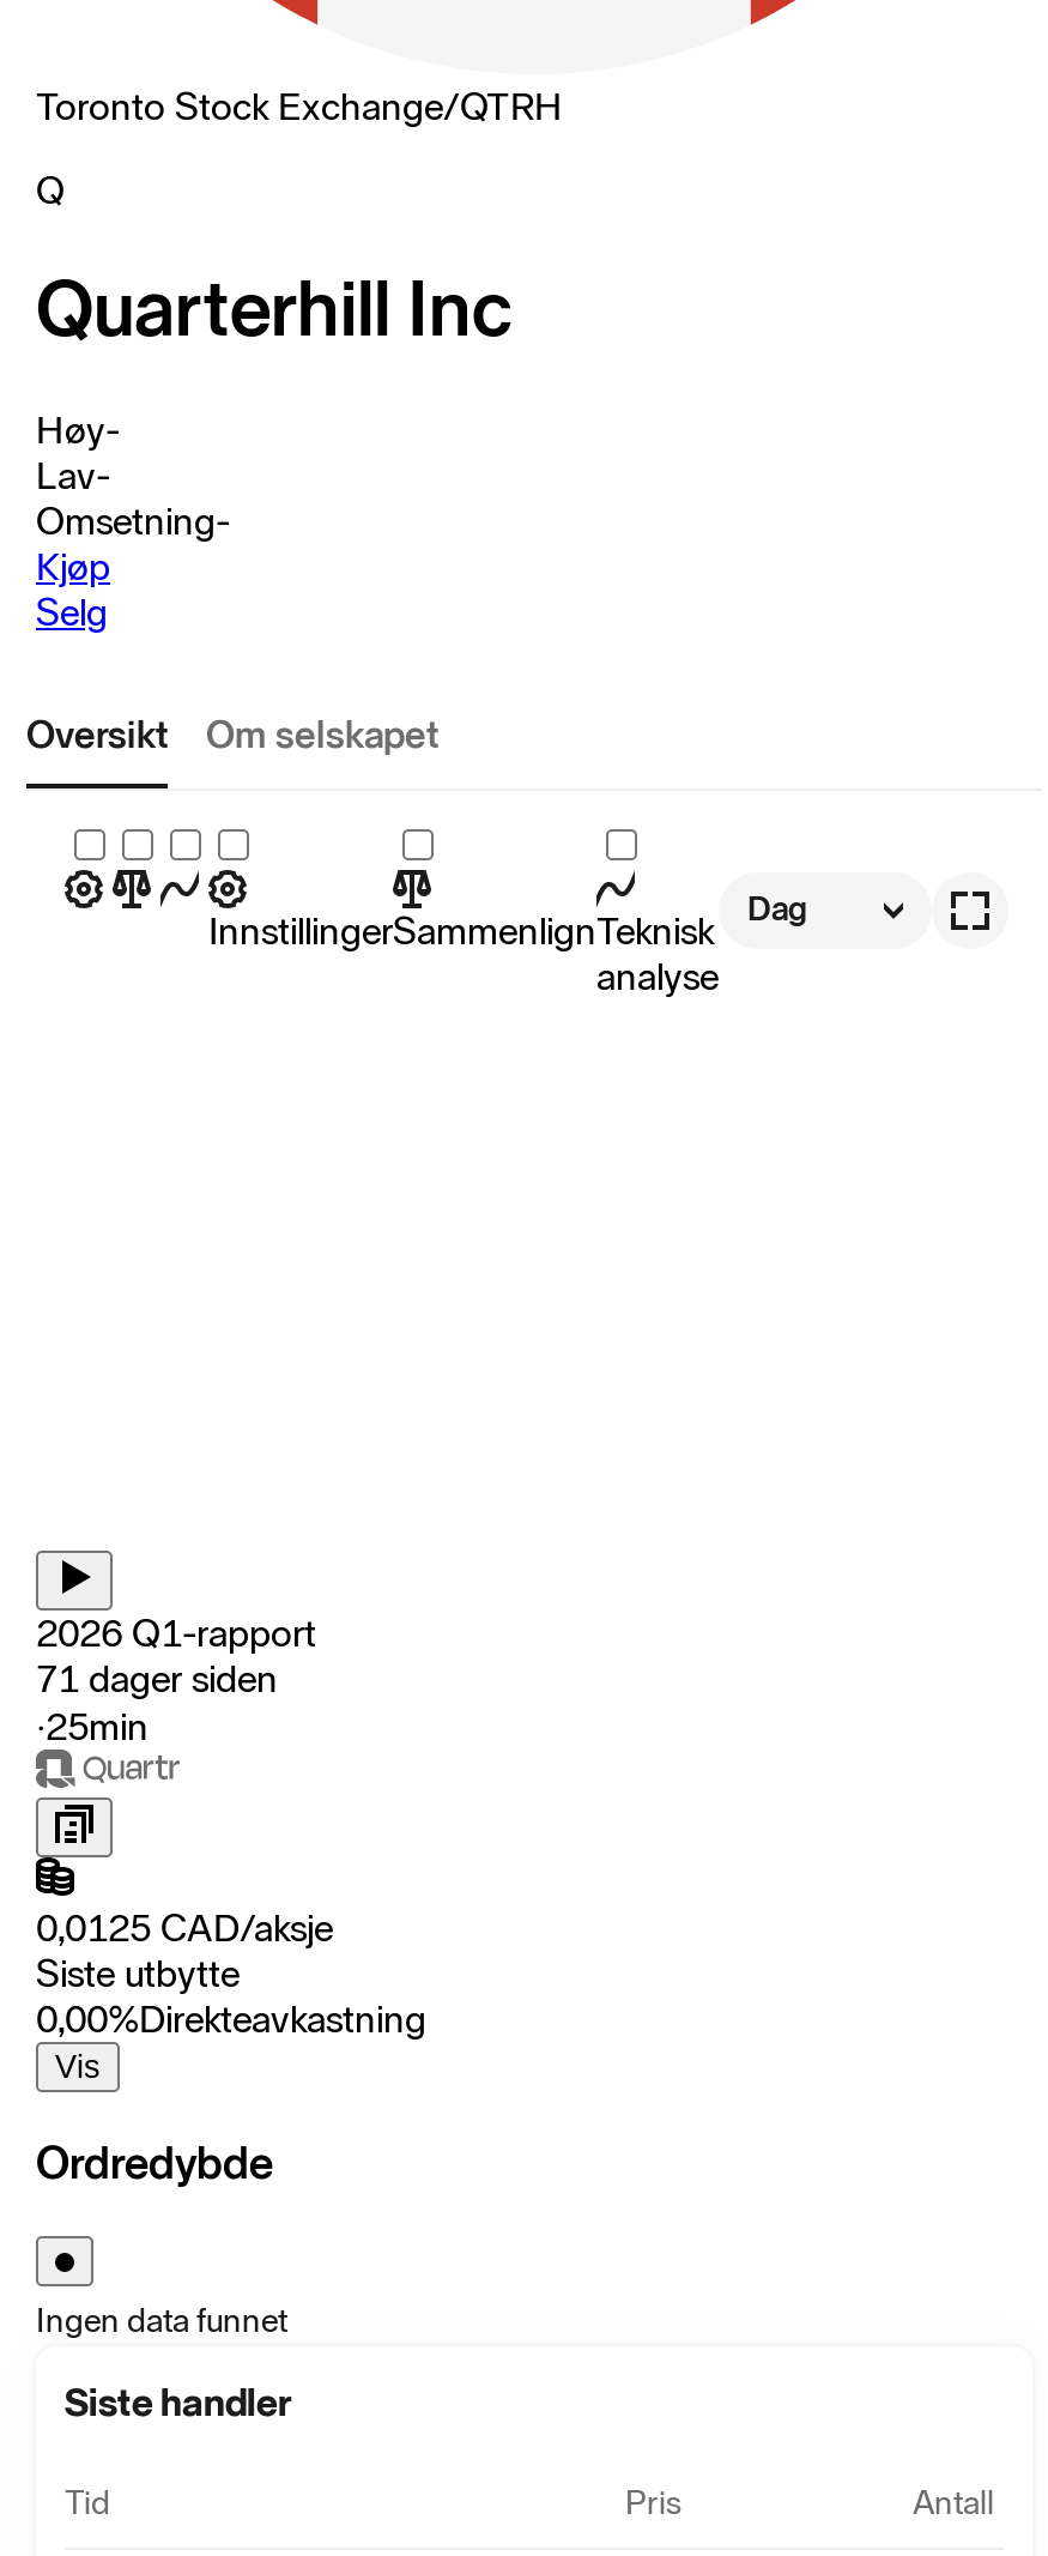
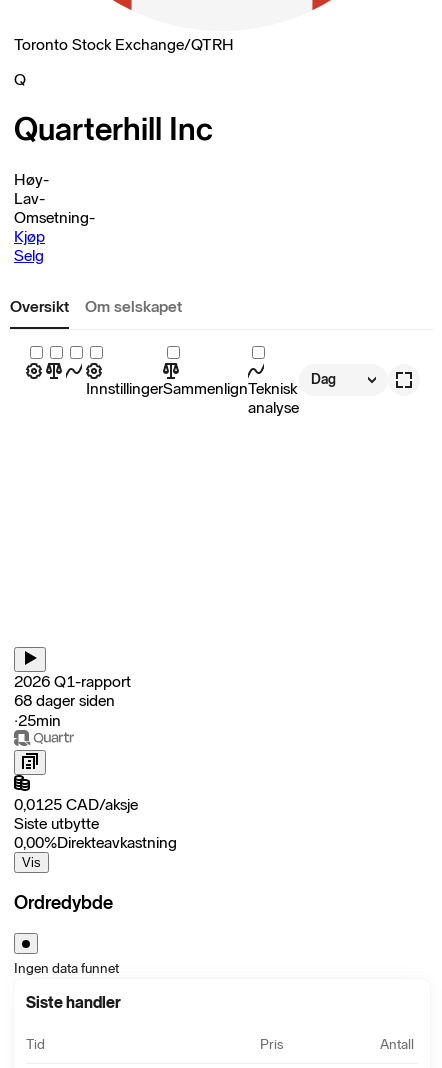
[36,1656,278,1701] 71 dager siden -> [14,691,115,710] 68 dager siden

